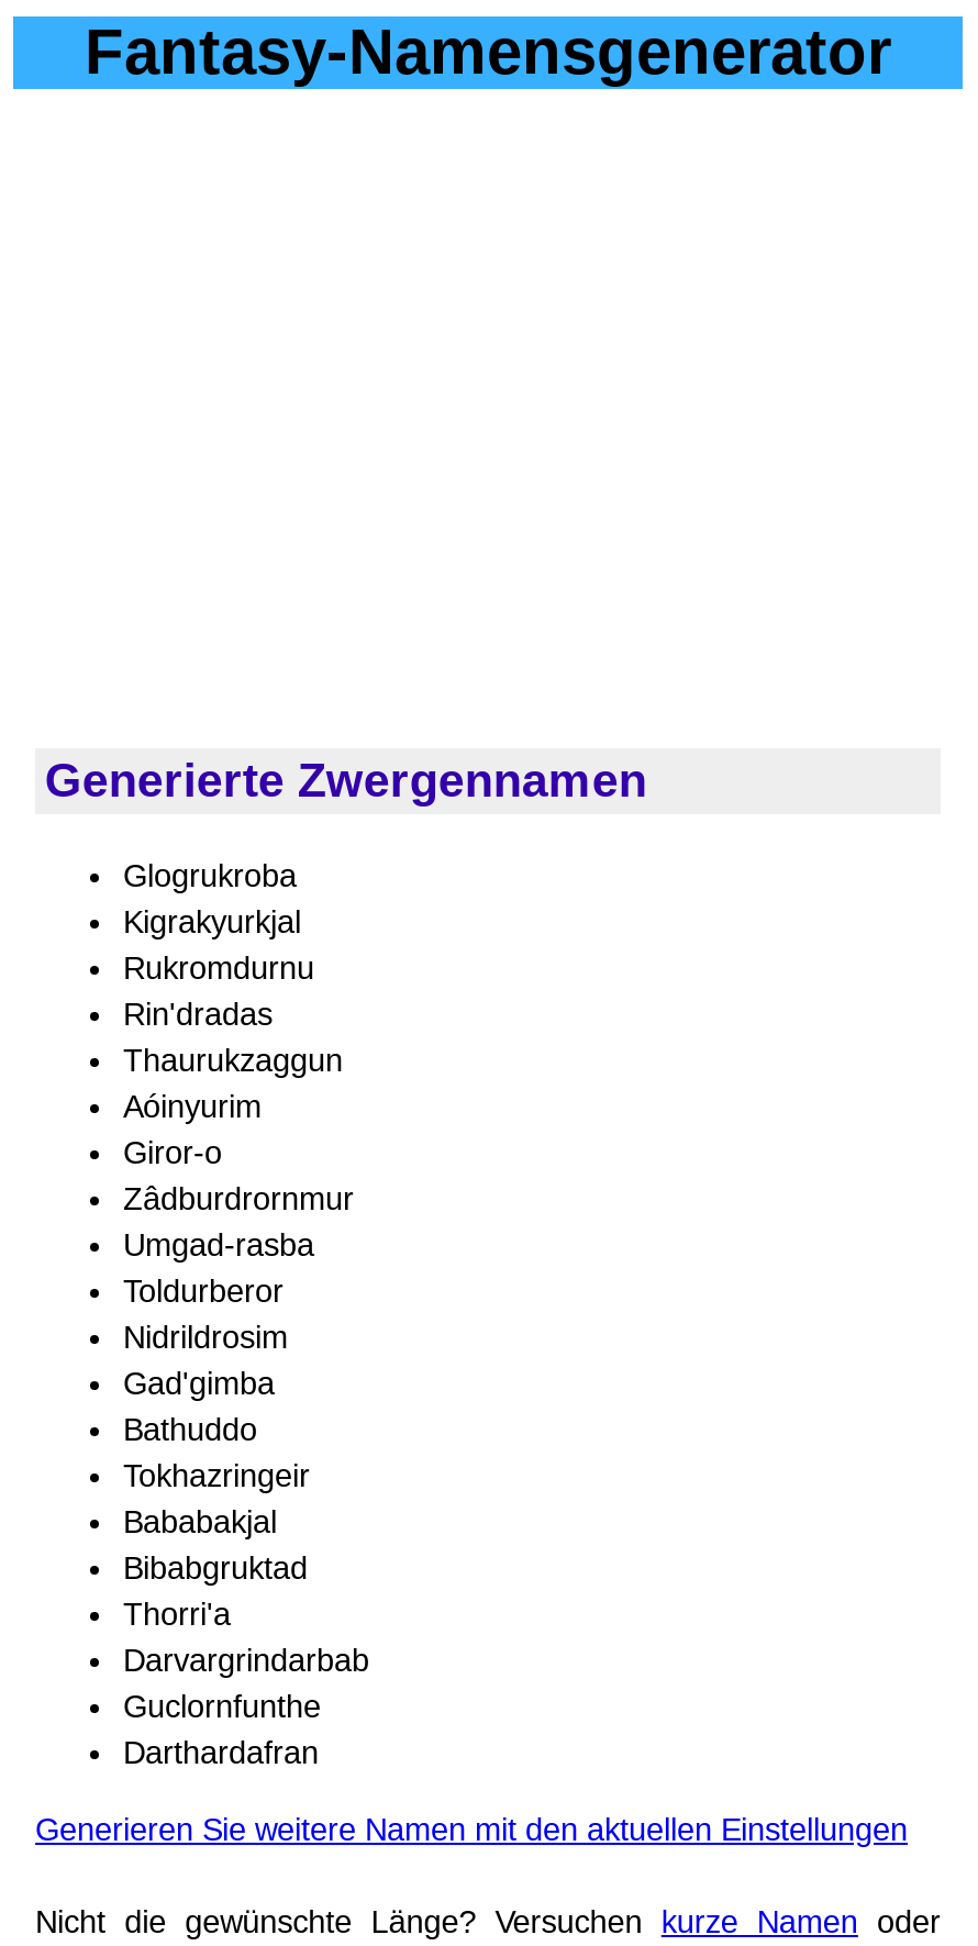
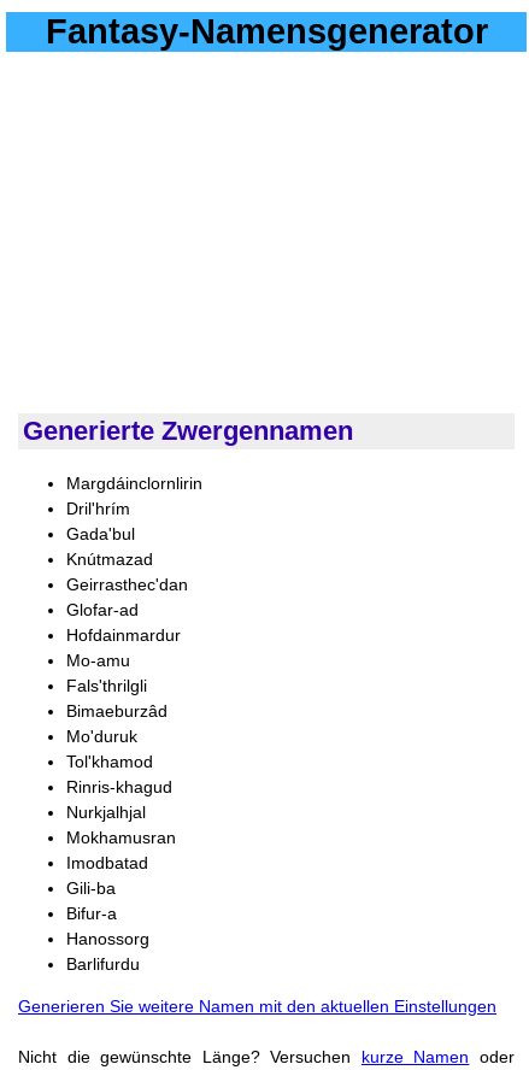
[123,858,369,1770] Glogrukroba | Kigrakyurkjal | Rukromdurnu | Rin'dradas | Thaurukzaggun | Aóinyurim | Giror-o | Zâdburdrornmur | Umgad-rasba | Toldurberor | Nidrildrosim | Gad'gimba | Bathuddo | Tokhazringeir | Bababakjal | Bibabgruktad | Thorri'a | Darvargrindarbab | Guclornfunthe | Darthardafran -> [66,473,202,973] Margdáinclornlirin | Dril'hrím | Gada'bul | Knútmazad | Geirrasthec'dan | Glofar-ad | Hofdainmardur | Mo-amu | Fals'thrilgli | Bimaeburzâd | Mo'duruk | Tol'khamod | Rinris-khagud | Nurkjalhjal | Mokhamusran | Imodbatad | Gili-ba | Bifur-a | Hanossorg | Barlifurdu

